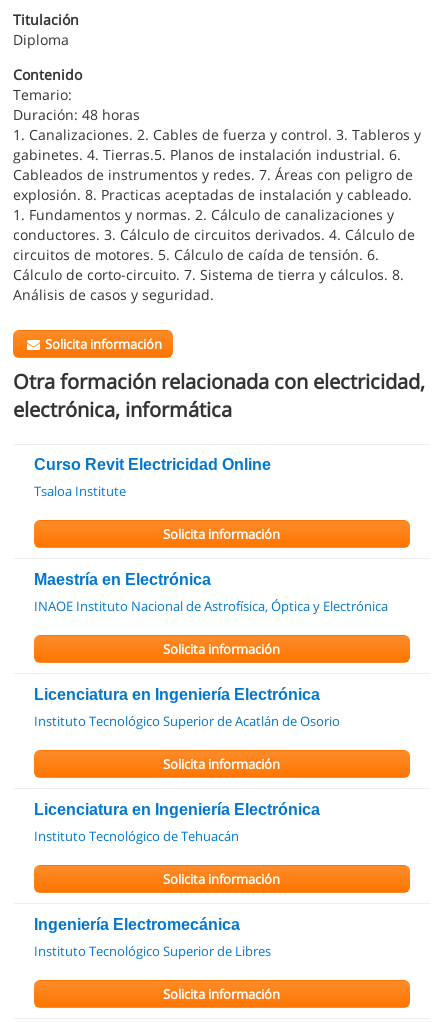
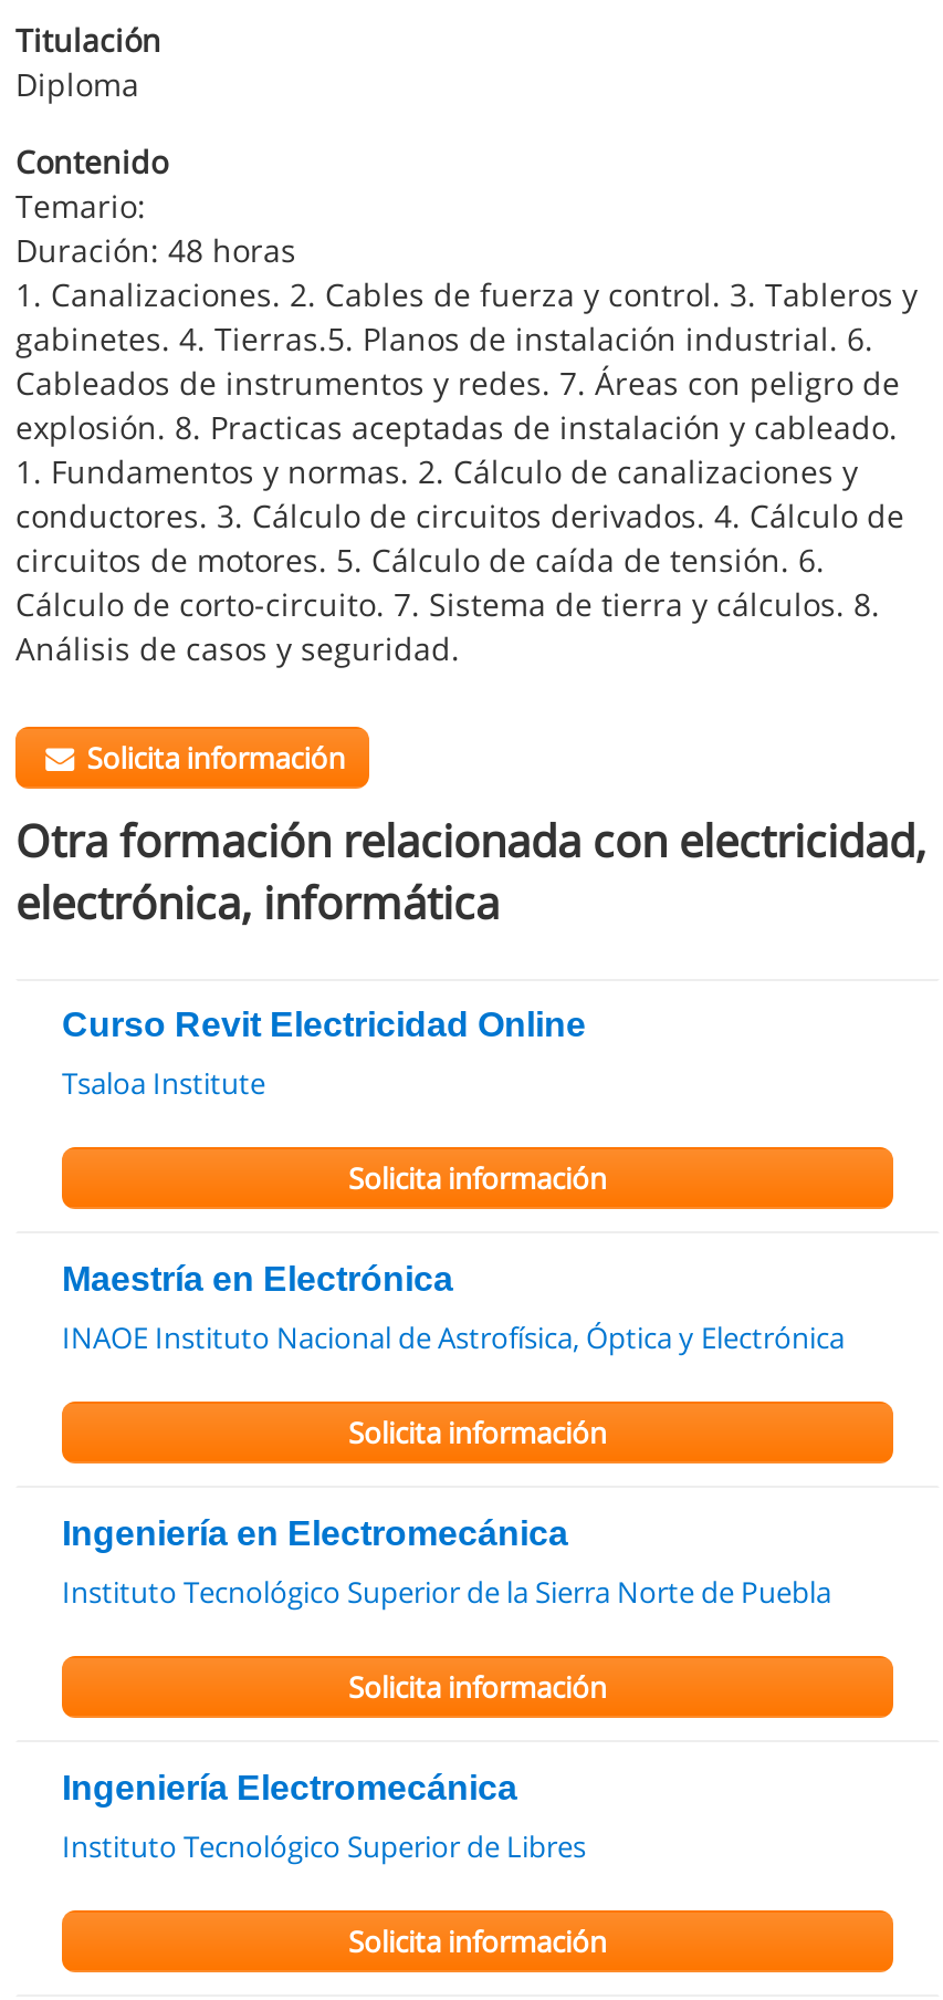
[34,686,340,845] Licenciatura en Ingeniería Electrónica | Instituto Tecnológico Superior de Acatlán de Osorio | Solicita información | Licenciatura en Ingeniería Electrónica | Instituto Tecnológico de Tehuacán -> [62,1514,831,1612] Ingeniería en Electromecánica | Instituto Tecnológico Superior de la Sierra Norte de Puebla

